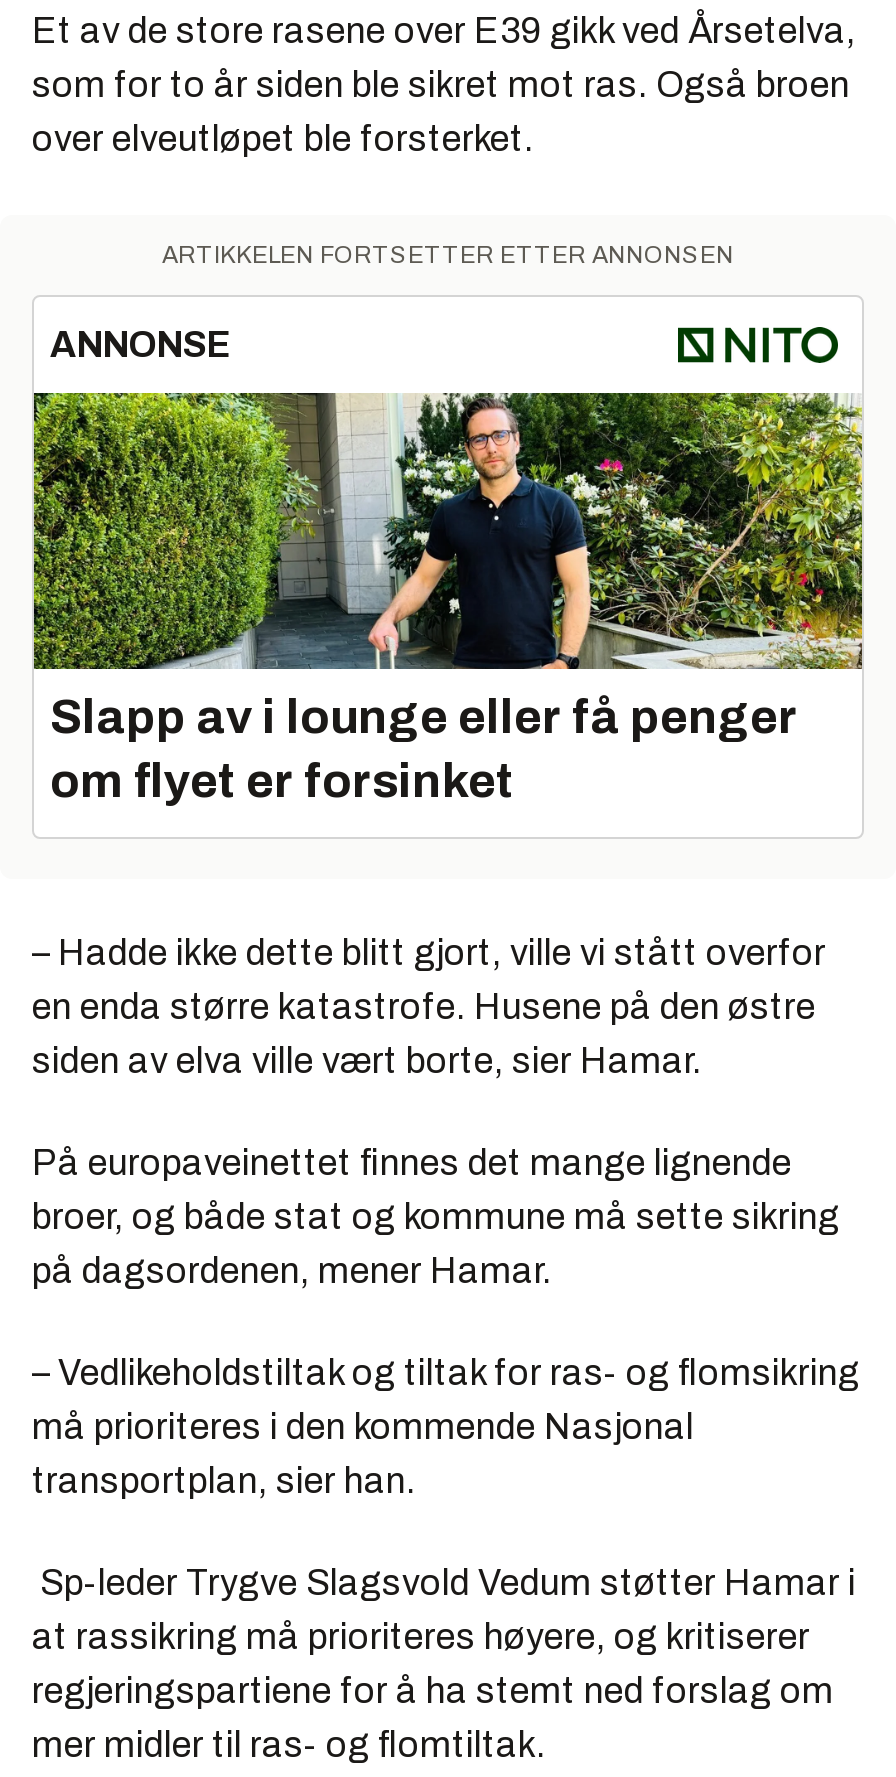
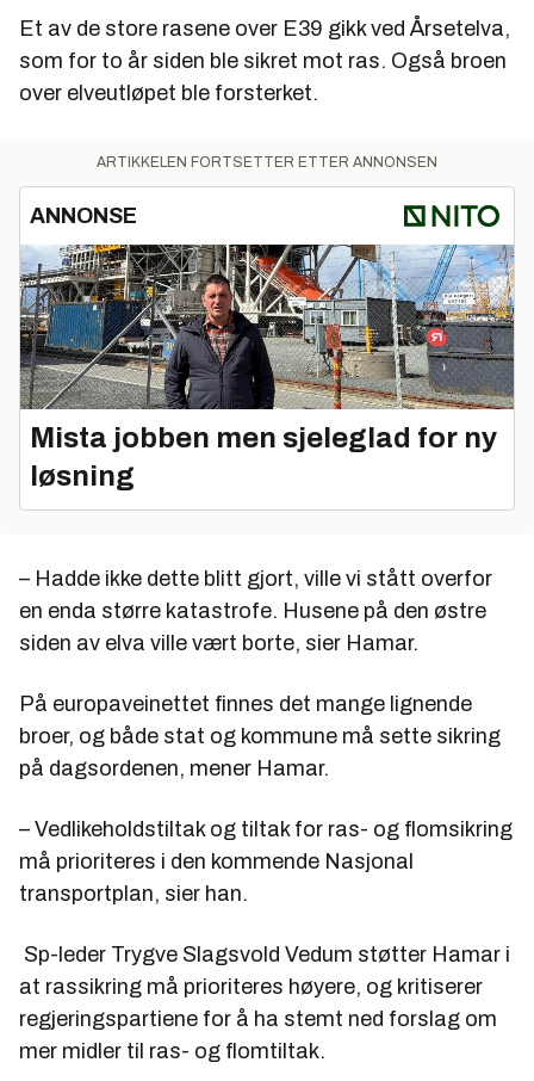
[32,391,864,807] [image] | Slapp av i lounge eller få penger | om flyet er forsinket -> [19,243,515,491] [image] | Mista jobben men sjeleglad for ny | løsning

